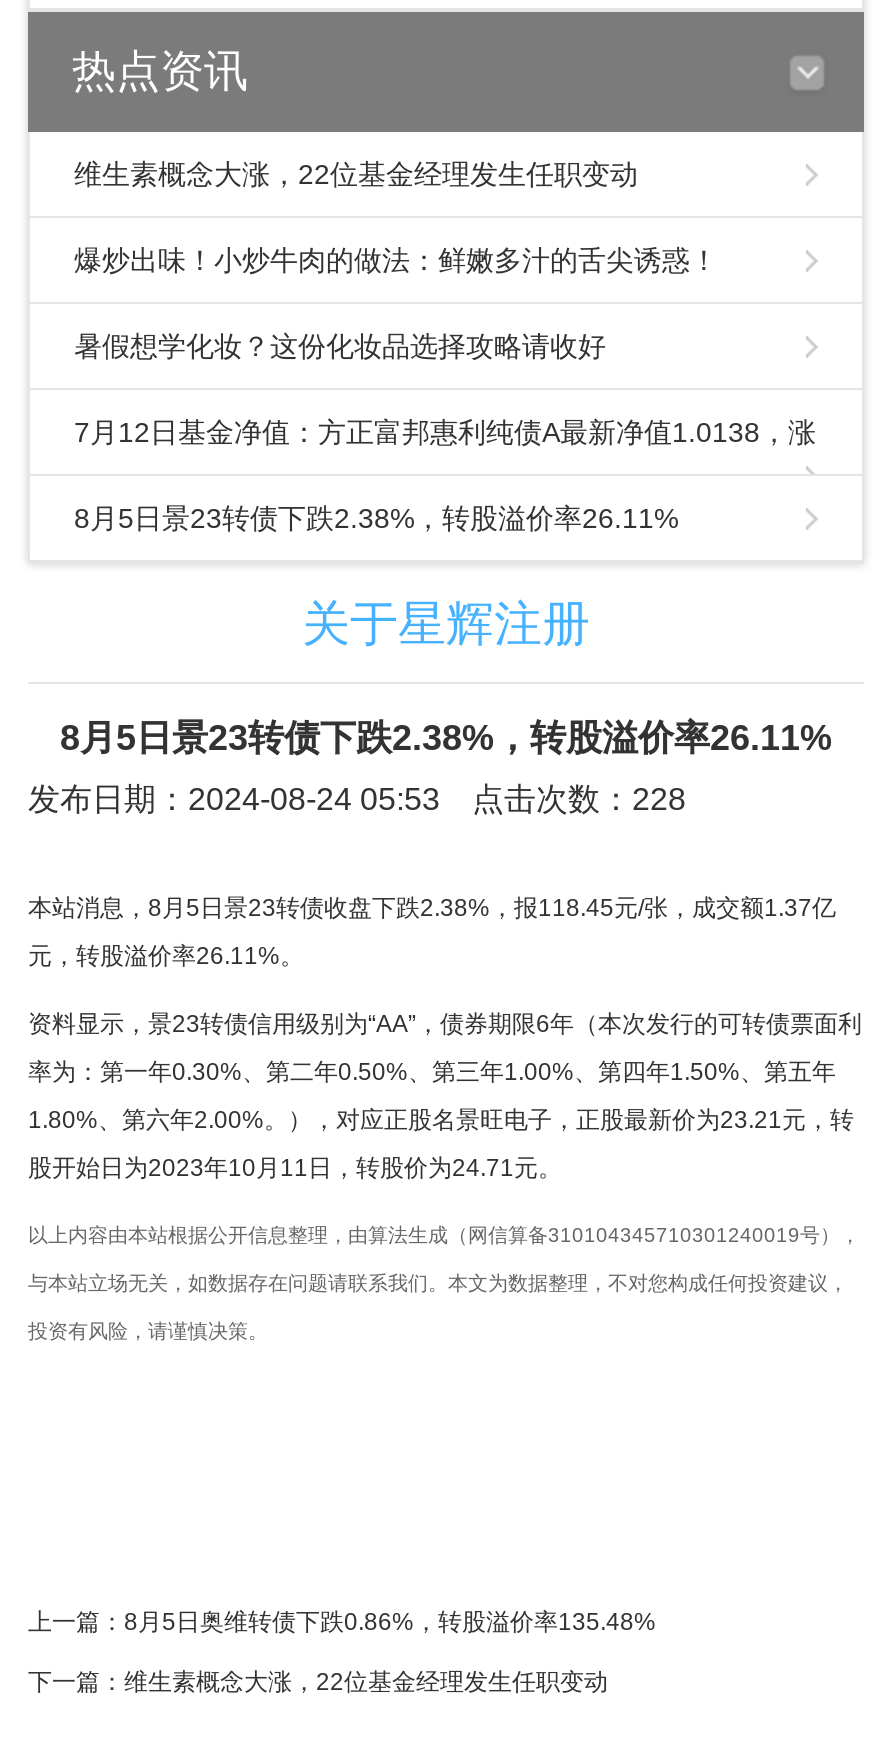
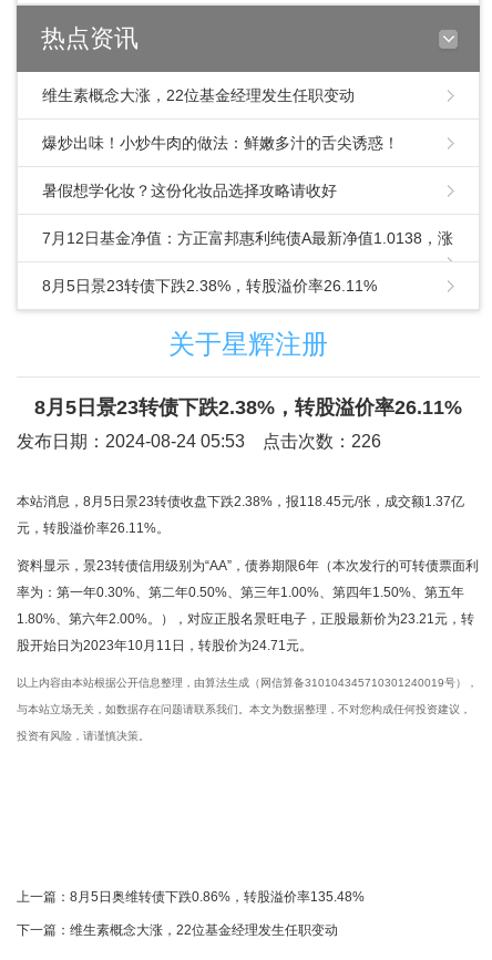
[28,782,686,816] 发布日期：2024-08-24 05:53 点击次数：228 -> [17,432,381,451] 发布日期：2024-08-24 05:53 点击次数：226

